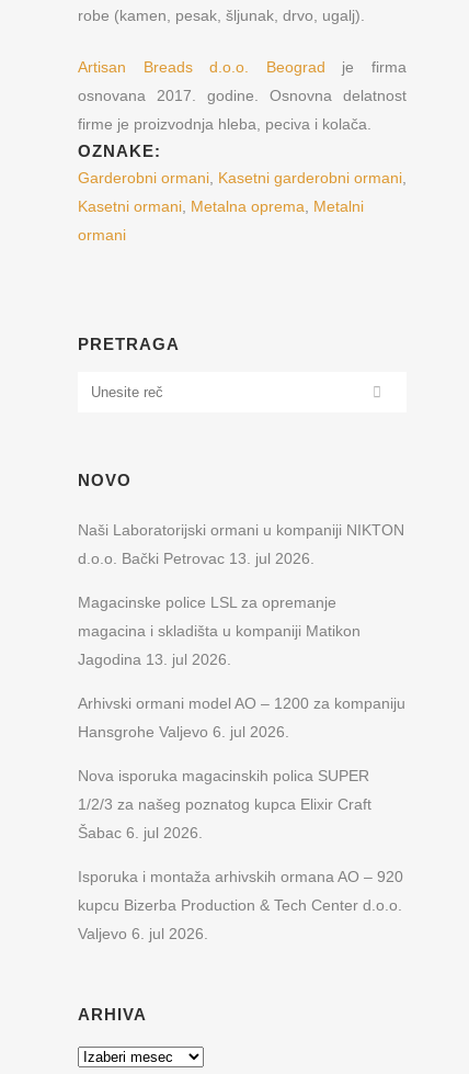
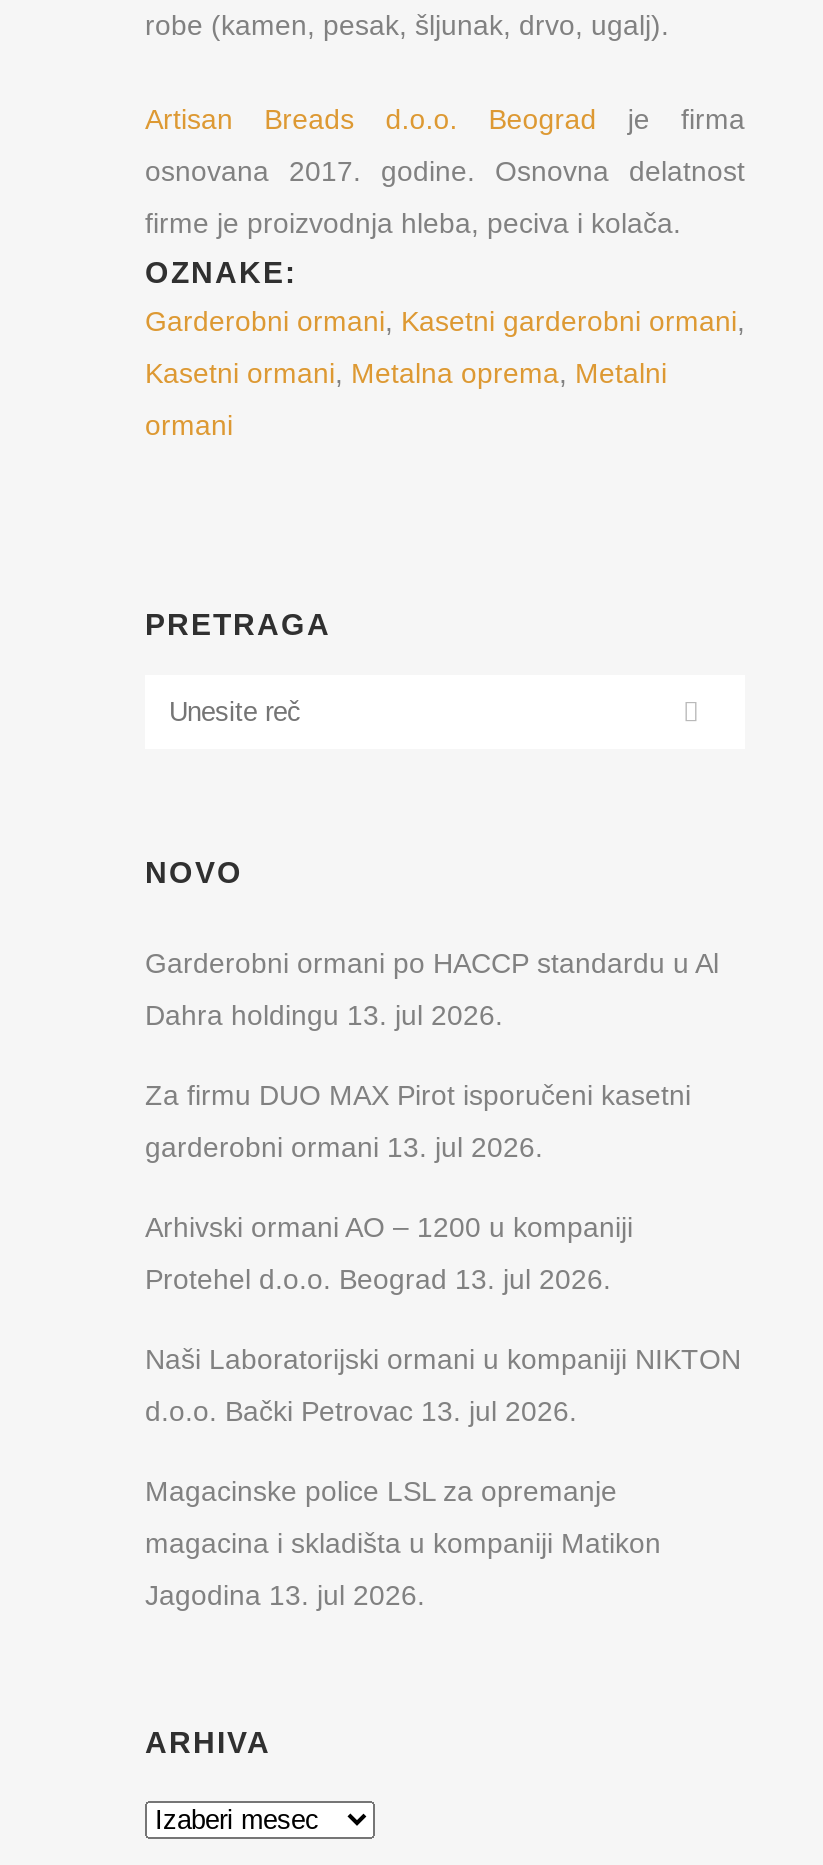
none -> [145,948,719,1296] Garderobni ormani po HACCP standardu u Al | Dahra holdingu 13. jul 2026. | Za firmu DUO MAX Pirot isporučeni kasetni | garderobni ormani 13. jul 2026. | Arhivski ormani AO – 1200 u kompaniji | Protehel d.o.o. Beograd 13. jul 2026.
moved [78,521,404,668] -> [145,1344,741,1612]: Naši Laboratorijski ormani u kompaniji NIKTON | d.o.o. Bački Petrovac 13. jul 2026. | Magacinske police LSL za opremanje | magacina i skladišta u kompaniji Matikon | Jagodina 13. jul 2026.
[78,695,405,943] Arhivski ormani model AO – 1200 za kompaniju | Hansgrohe Valjevo 6. jul 2026. | Nova isporuka magacinskih polica SUPER | 1/2/3 za našeg poznatog kupca Elixir Craft | Šabac 6. jul 2026. | Isporuka i montaža arhivskih ormana AO – 920 | kupcu Bizerba Production & Tech Center d.o.o. | Valjevo 6. jul 2026. -> none

